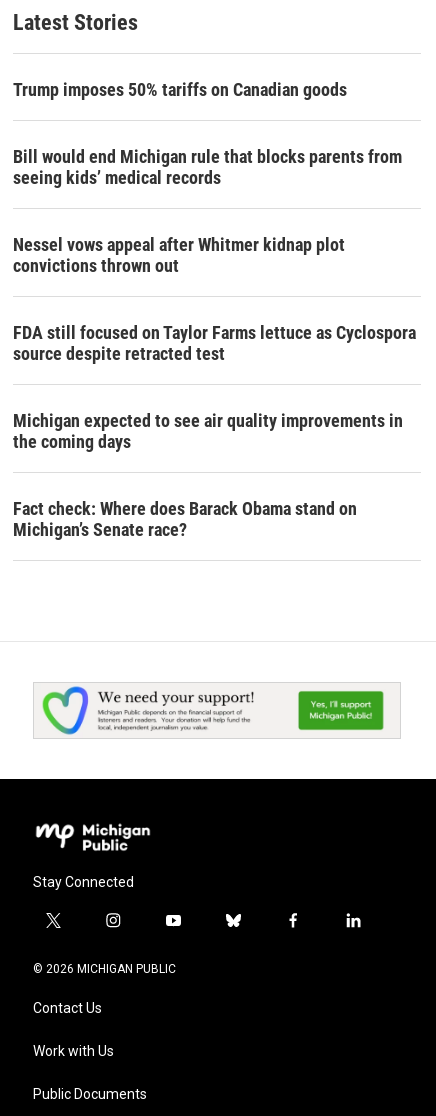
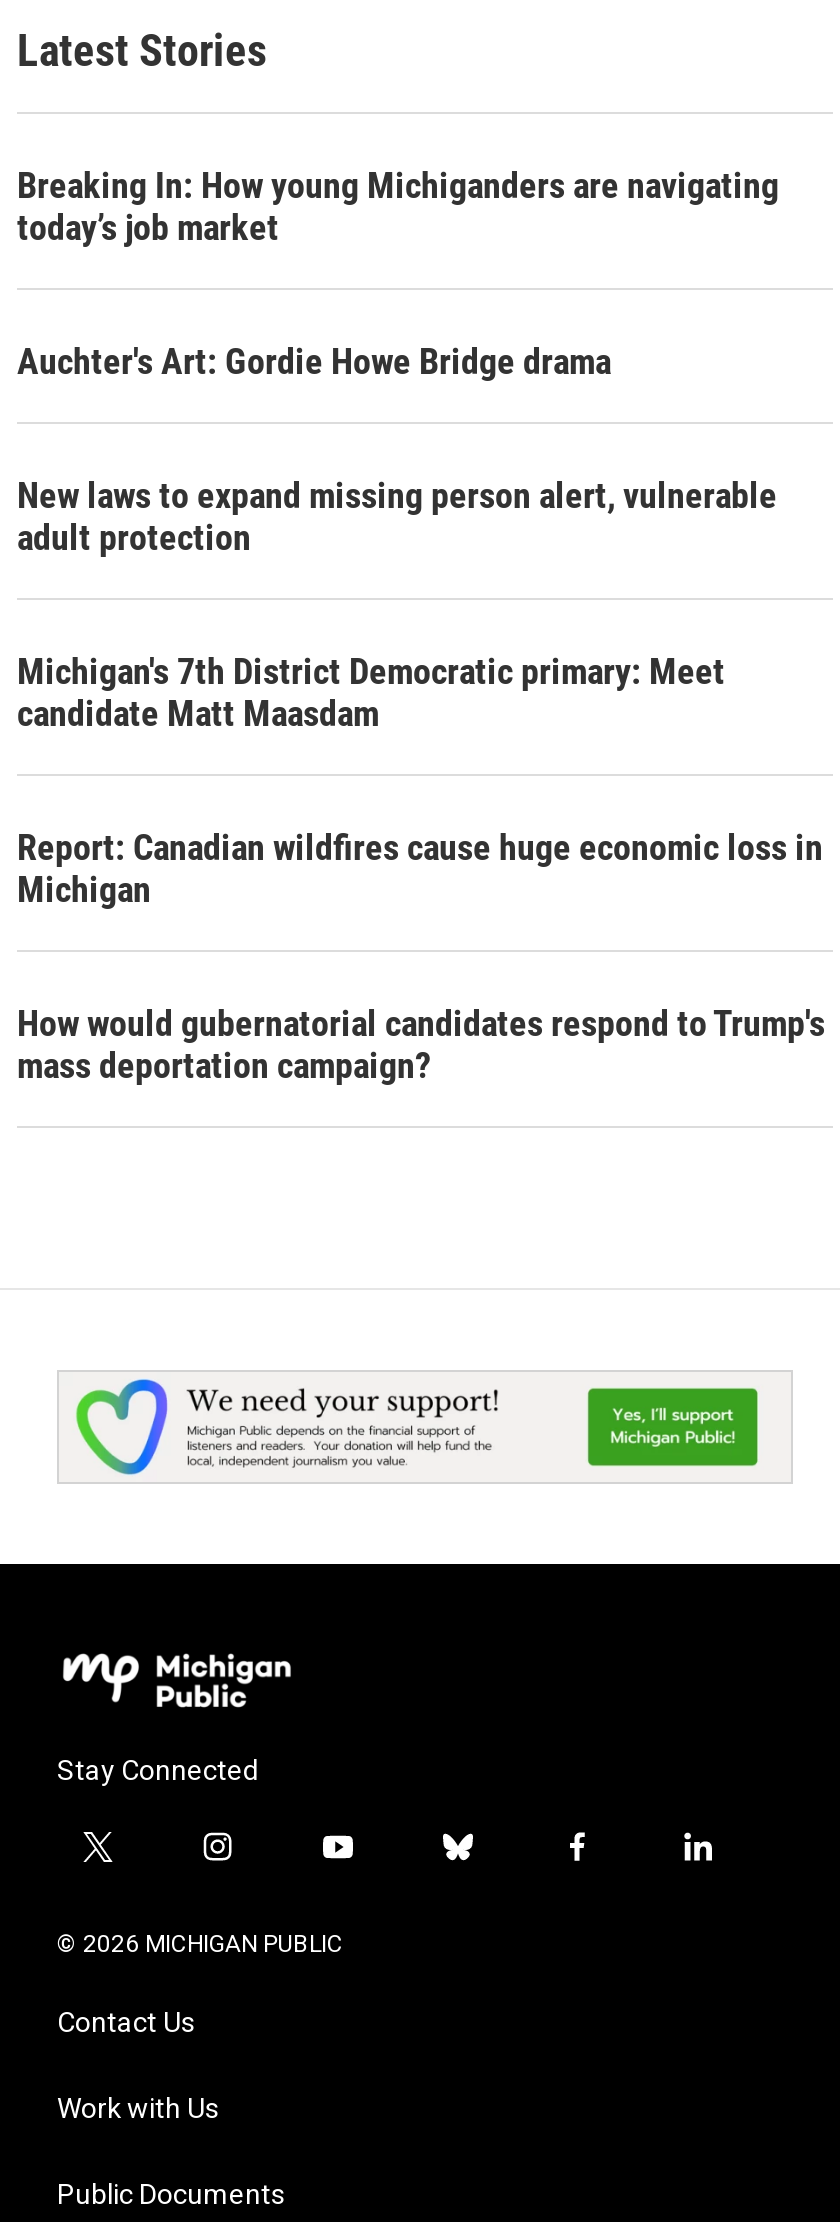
[13,79,347,100] Trump imposes 50% tariffs on Canadian goods -> [17,165,779,249] Breaking In: How young Michiganders are navigating | today’s job market
[13,146,402,188] Bill would end Michigan rule that blocks parents from | seeing kids’ medical records -> [17,341,611,383] Auchter's Art: Gordie Howe Bridge drama
[13,234,345,276] Nessel vows appeal after Whitmer kidnap plot | convictions thrown out -> [17,475,777,559] New laws to expand missing person alert, vulnerable | adult protection
[13,322,416,364] FDA still focused on Taylor Farms lettuce as Cyclospora | source despite retracted test -> [17,651,725,735] Michigan's 7th District Democratic primary: Meet | candidate Matt Maasdam
[13,410,403,452] Michigan expected to see air quality improvements in | the coming days -> [17,827,823,911] Report: Canadian wildfires cause huge economic loss in | Michigan
[13,498,357,540] Fact check: Where does Barack Obama stand on | Michigan’s Senate race? -> [17,1003,825,1087] How would gubernatorial candidates respond to Trump's | mass deportation campaign?

